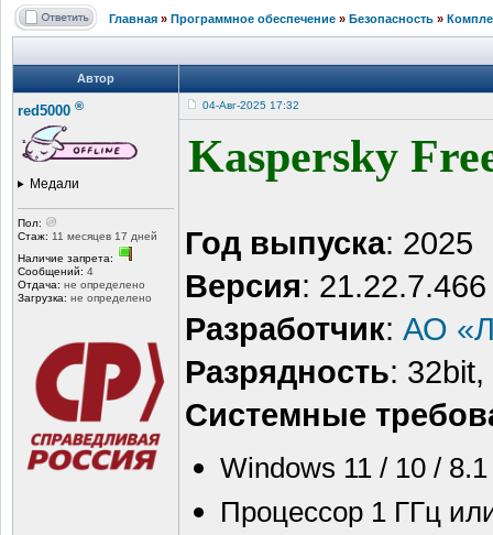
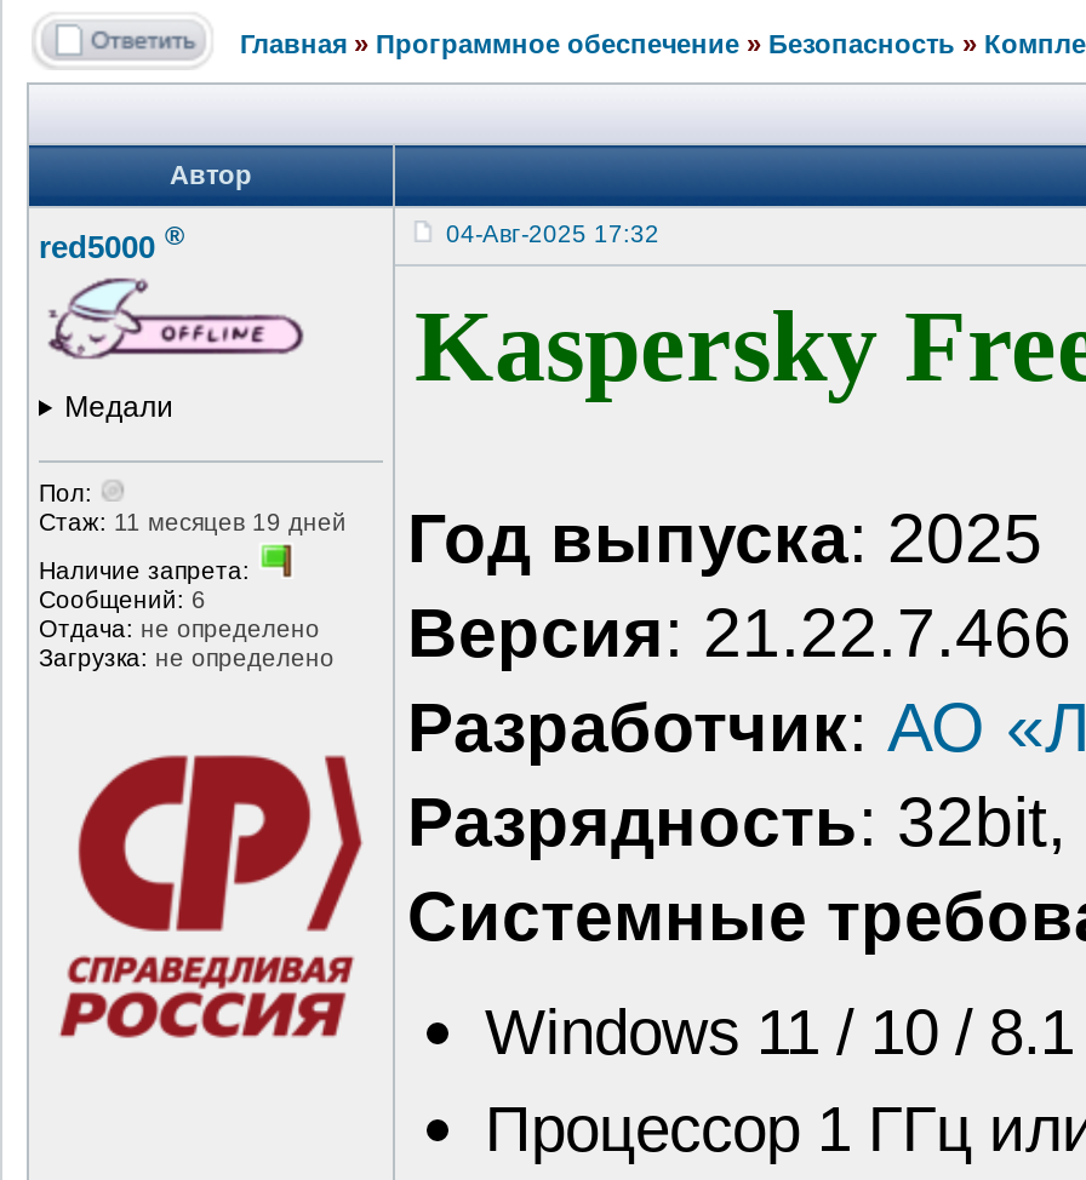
[18,230,157,242] Стаж: 11 месяцев 17 дней -> [39,508,347,535] Стаж: 11 месяцев 19 дней
[18,265,94,277] Сообщений: 4 -> [39,586,206,612] Сообщений: 6

